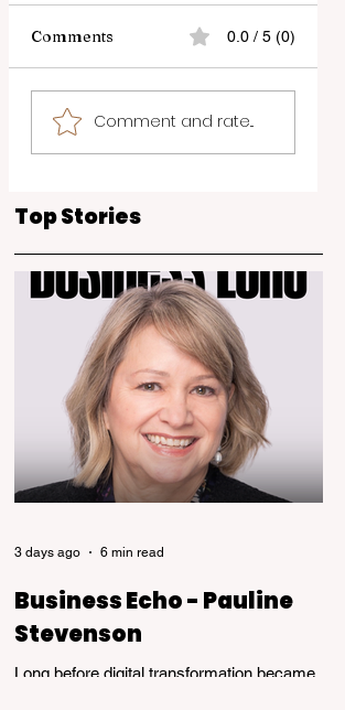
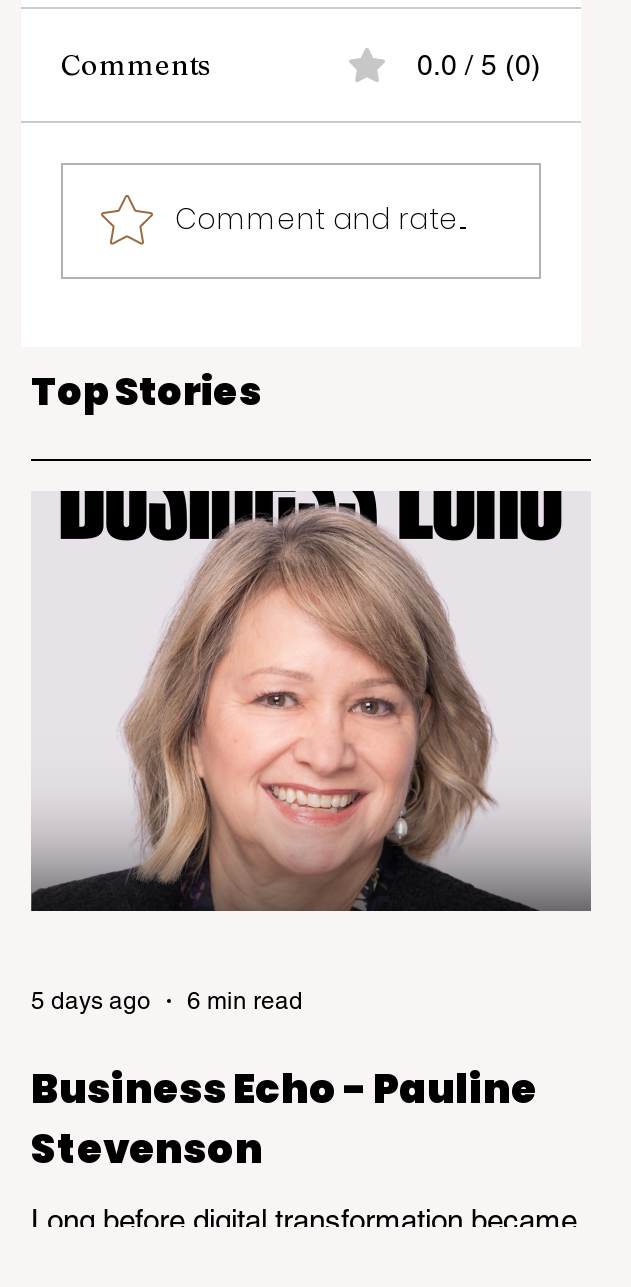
[14,544,164,560] 3 days ago 6 min read -> [31,986,303,1014] 5 days ago 6 min read

